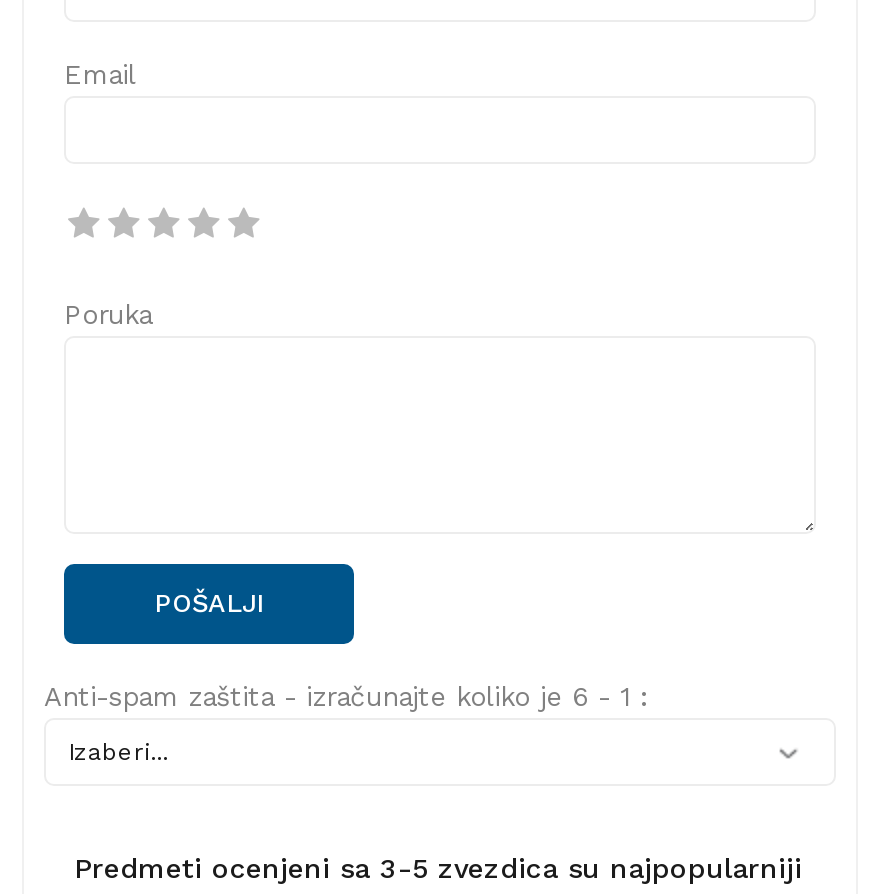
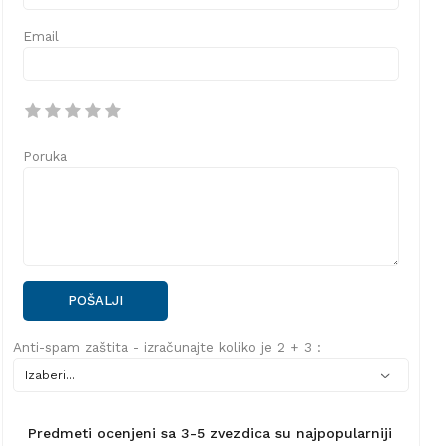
[44,681,648,713] Anti-spam zaštita - izračunajte koliko je 6 - 1 : -> [13,339,321,355] Anti-spam zaštita - izračunajte koliko je 2 + 3 :

